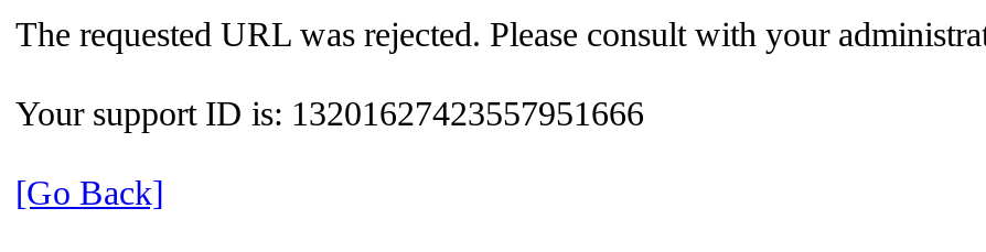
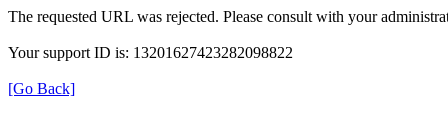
[15,95,644,132] Your support ID is: 13201627423557951666 -> [8,44,293,61] Your support ID is: 13201627423282098822

